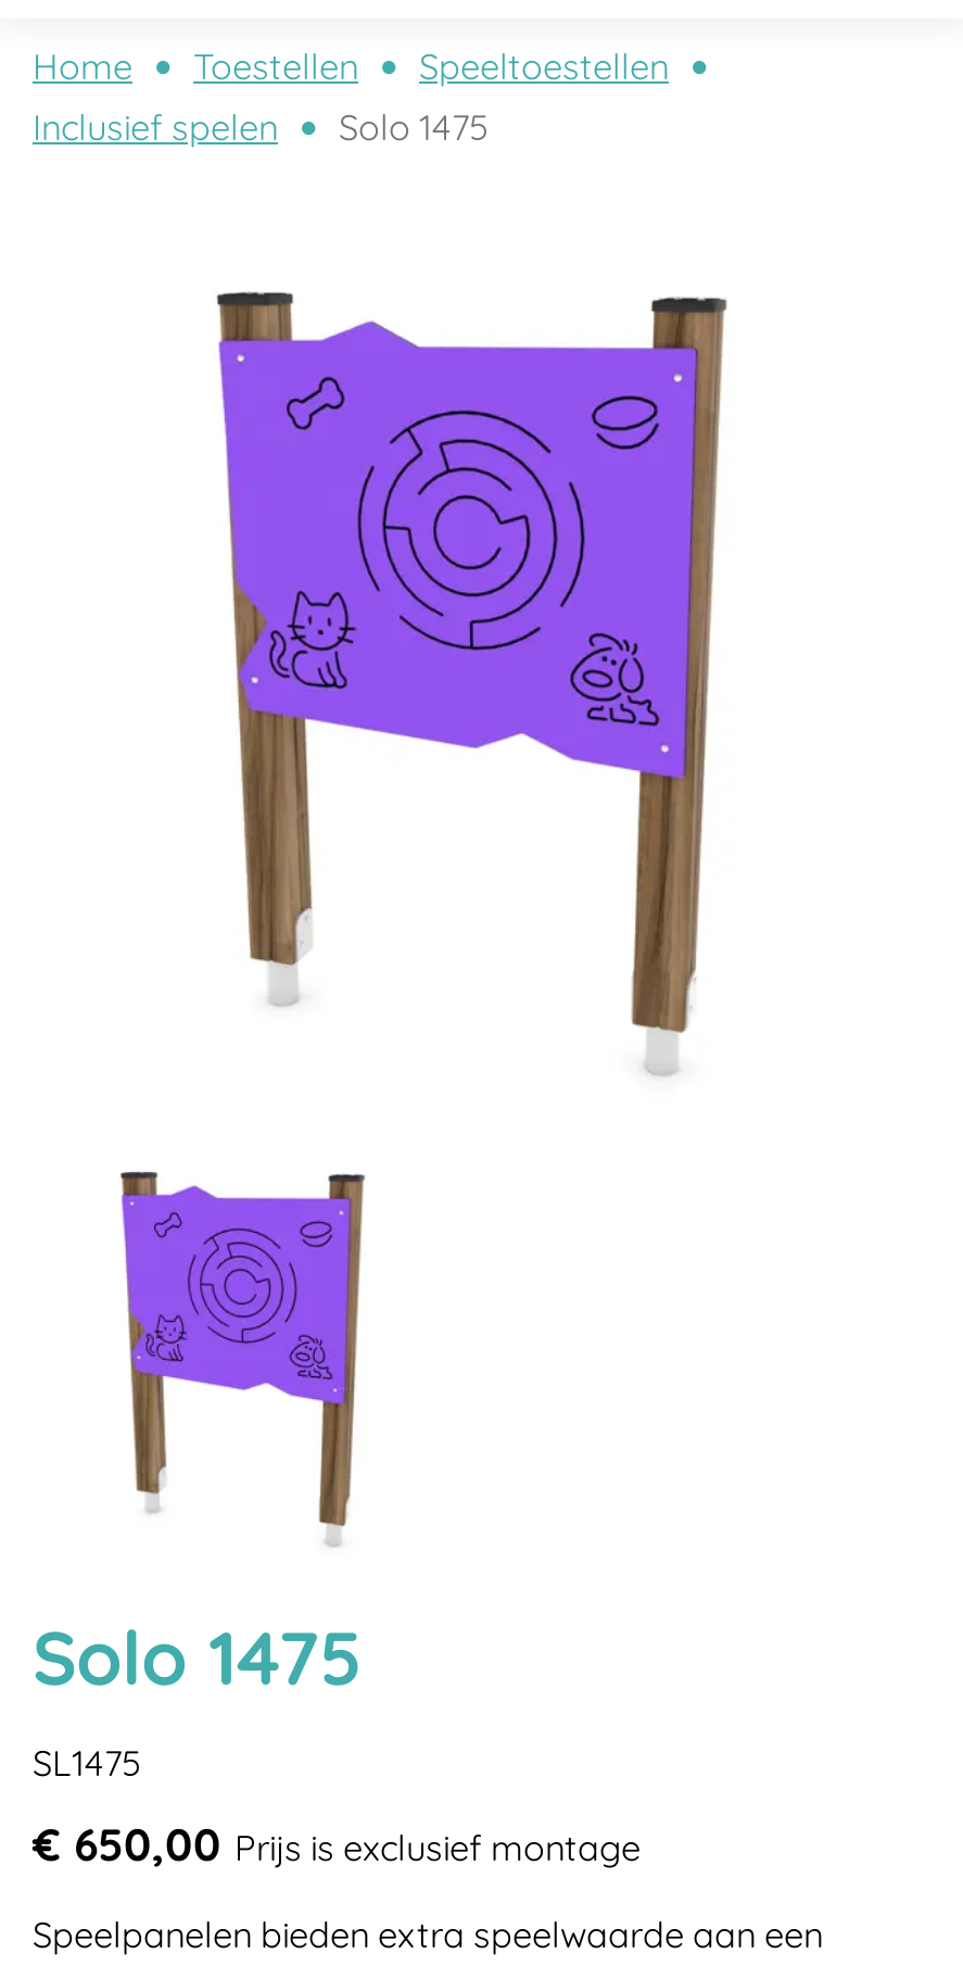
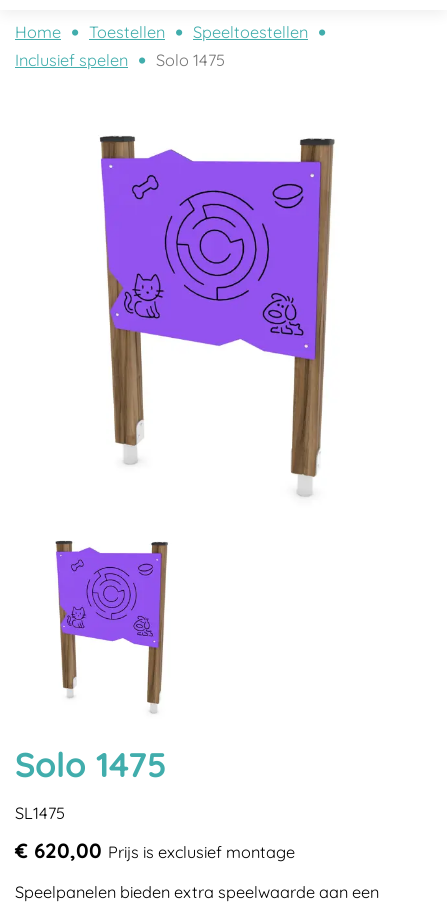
[33,1815,641,1872] € 650,00 Prijs is exclusief montage -> [15,837,295,863] € 620,00 Prijs is exclusief montage

